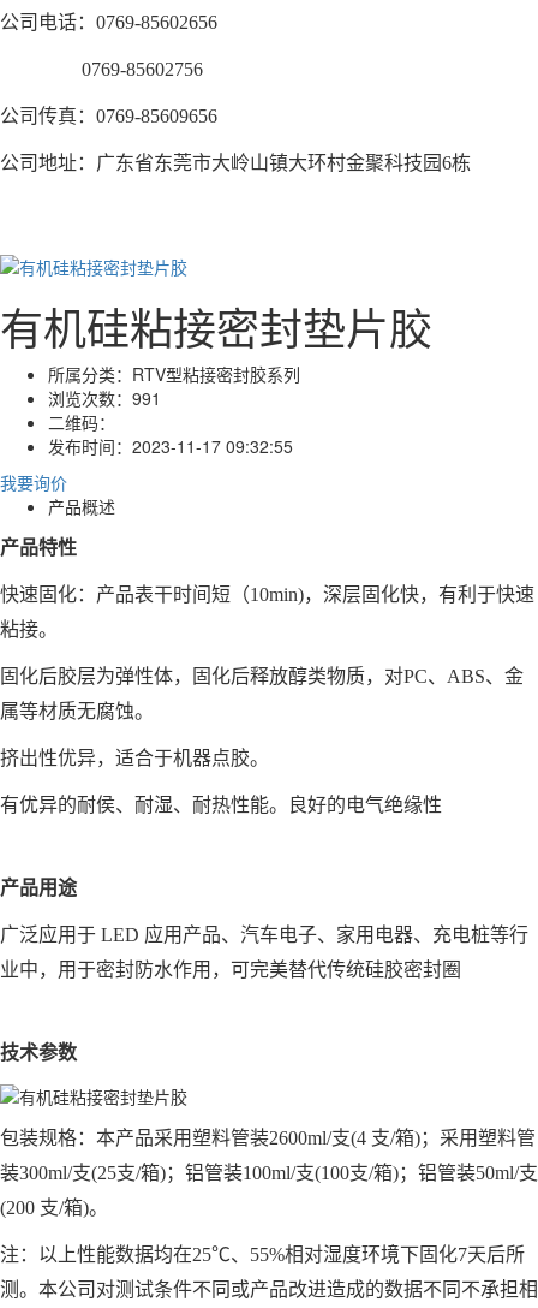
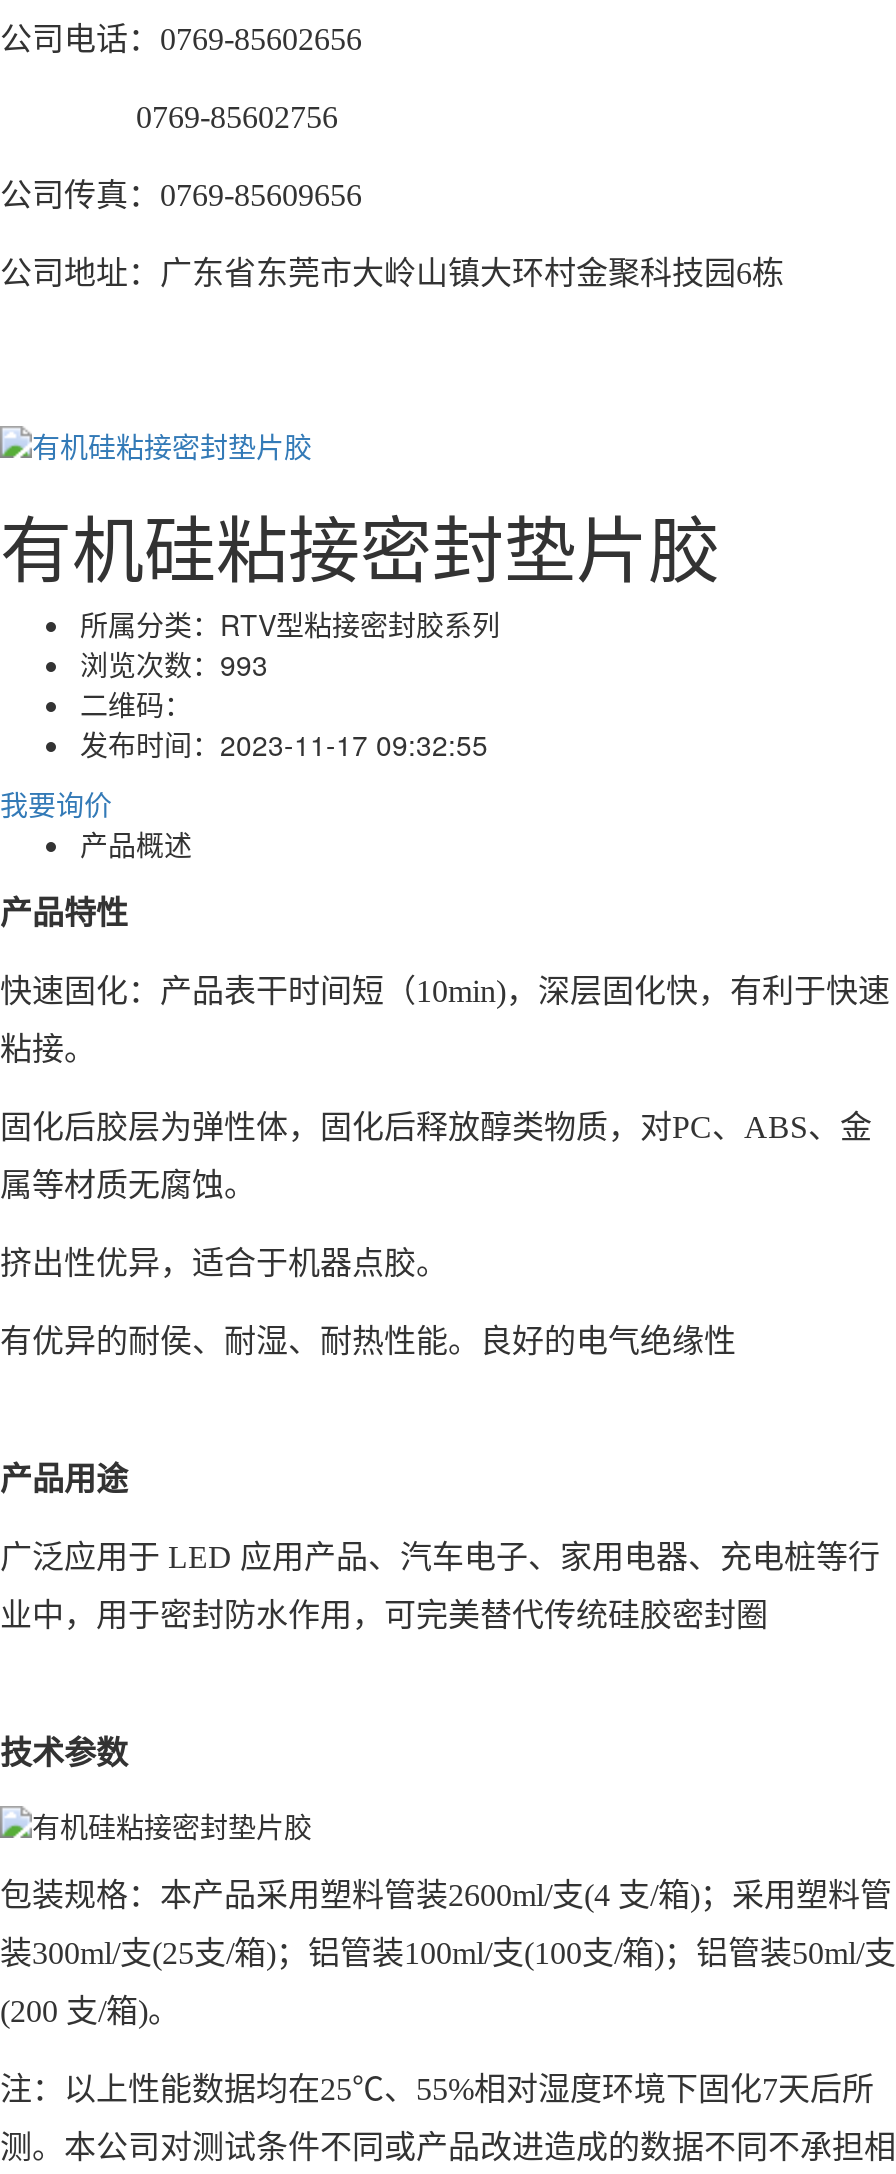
[48,386,161,410] 浏览次数：991 -> [80,644,268,684] 浏览次数：993

